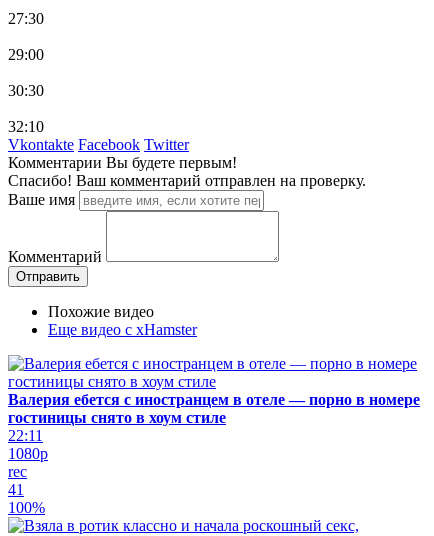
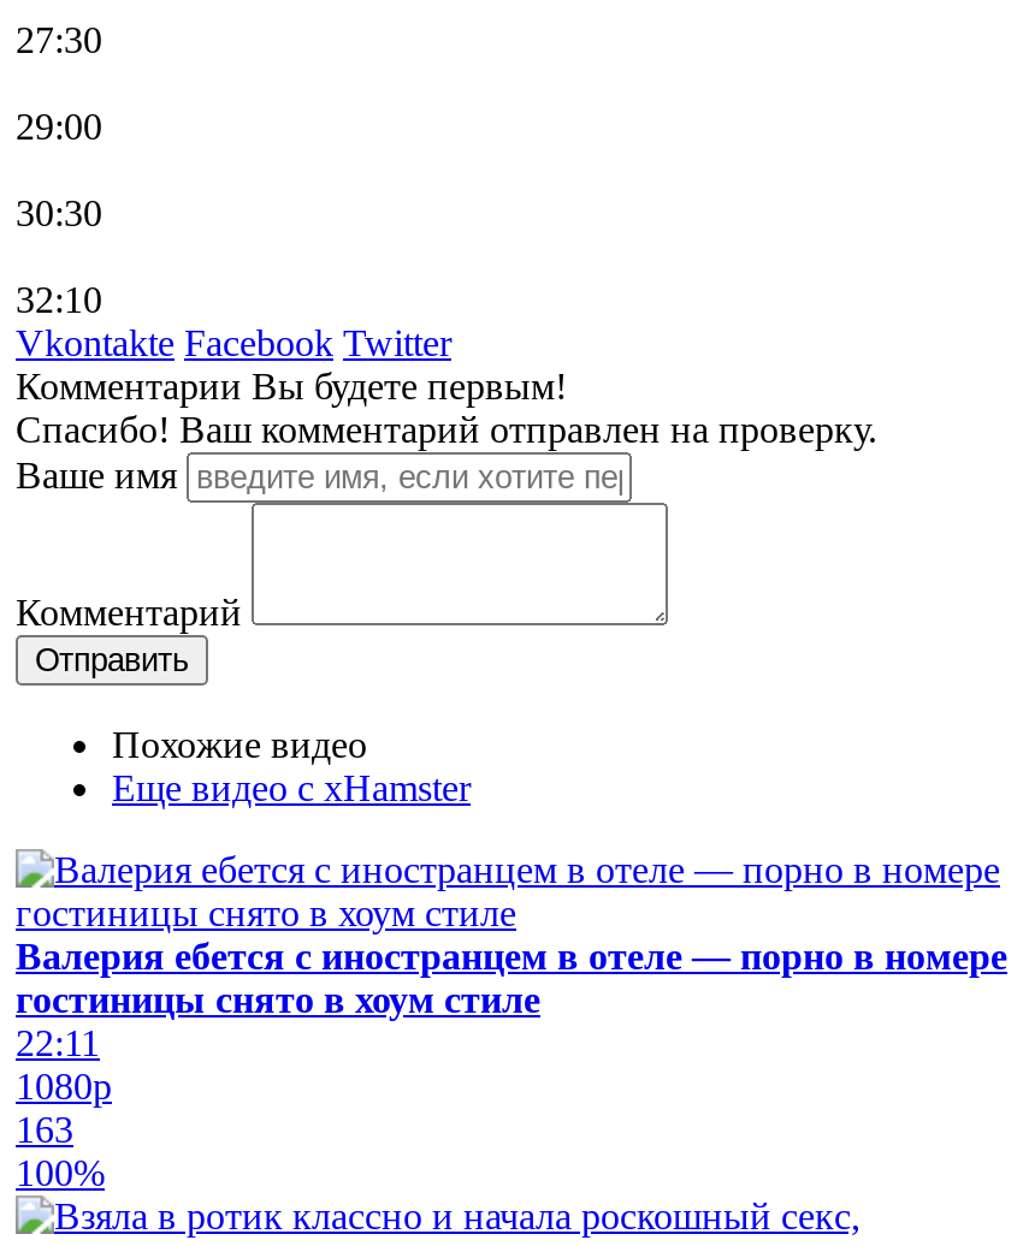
[8,463,27,498] rec | 41 -> [16,1109,73,1150] 163

